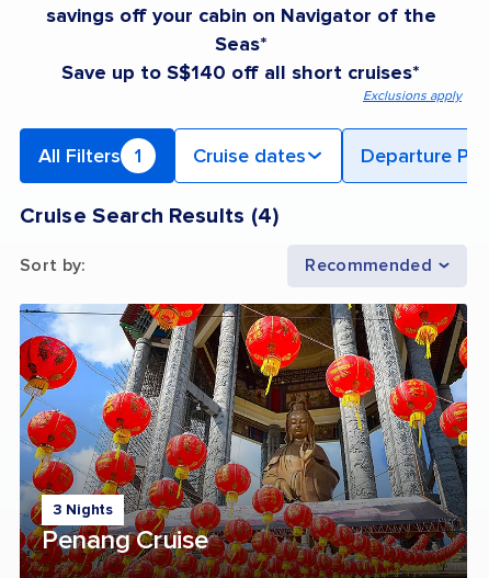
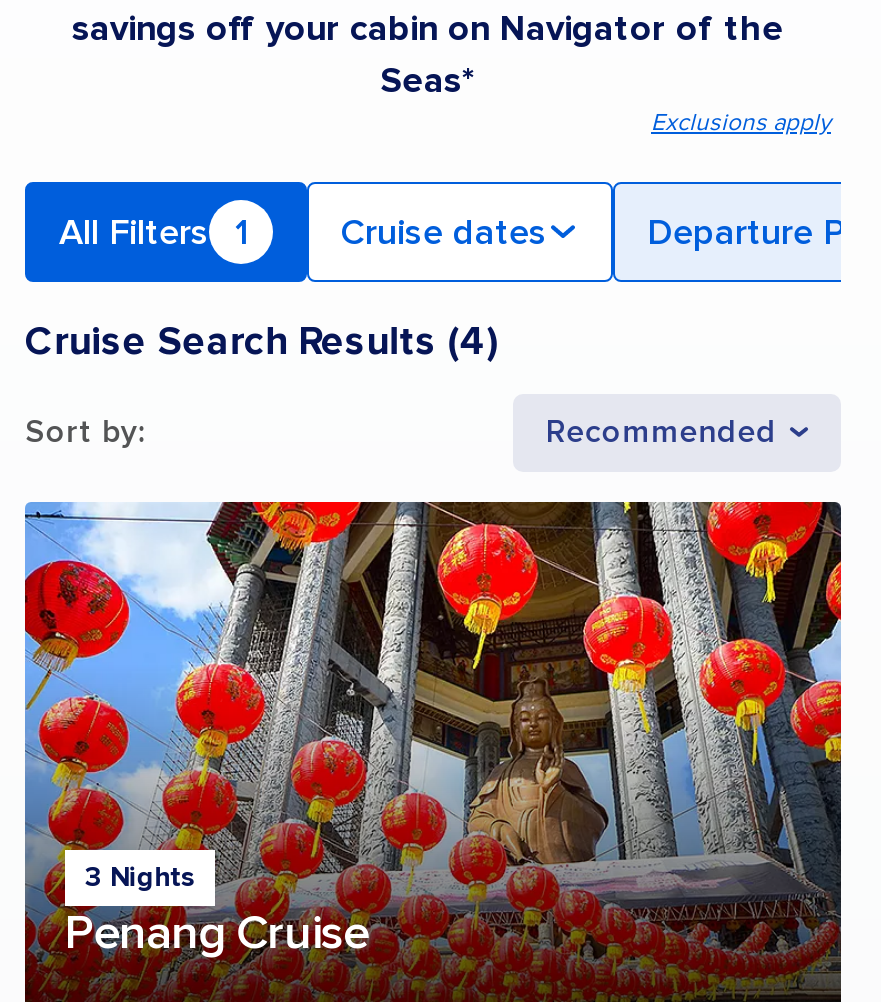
[61,60,420,84] Save up to S$140 off all short cruises* -> none

